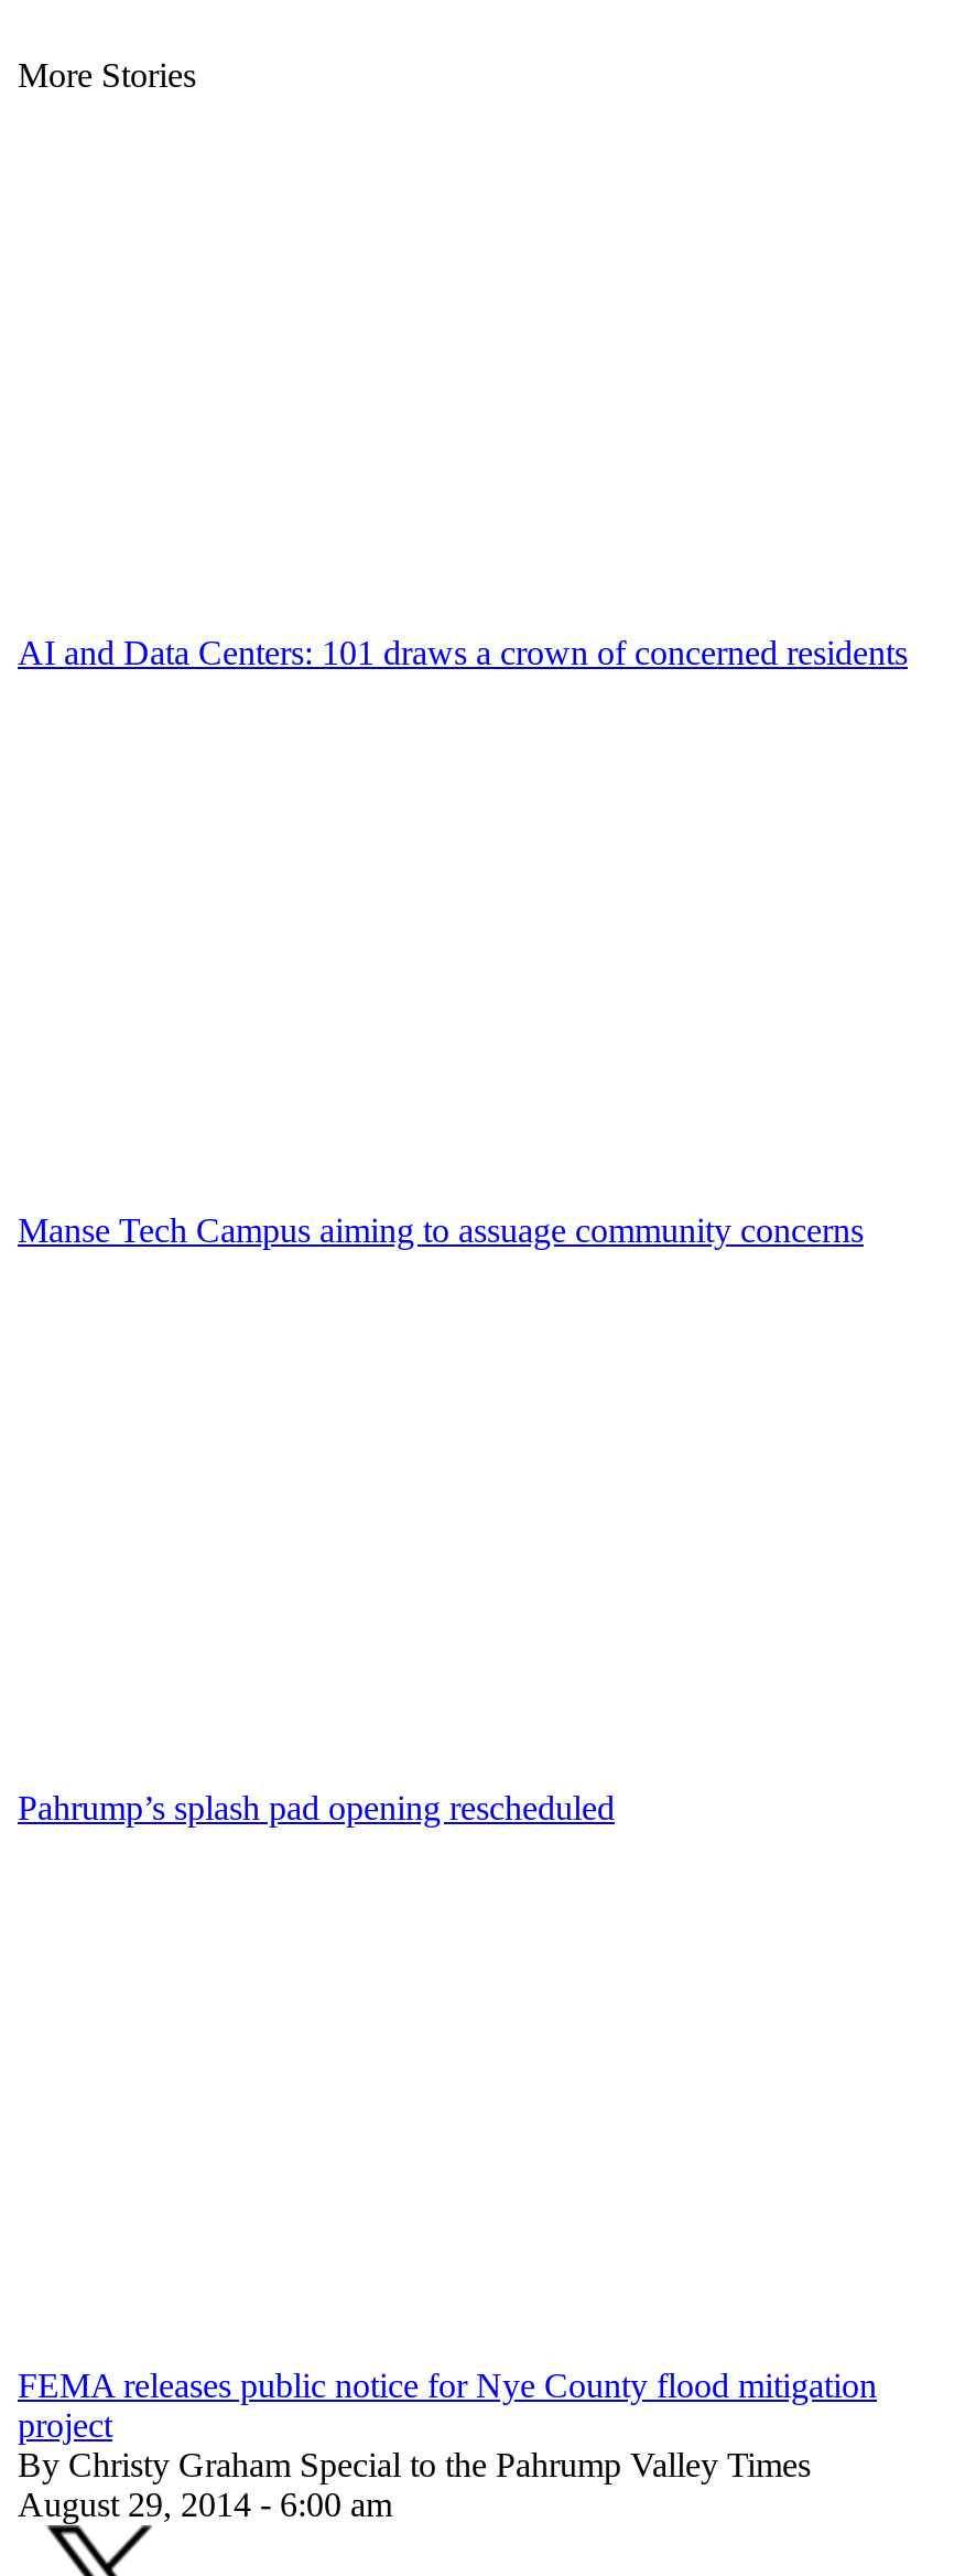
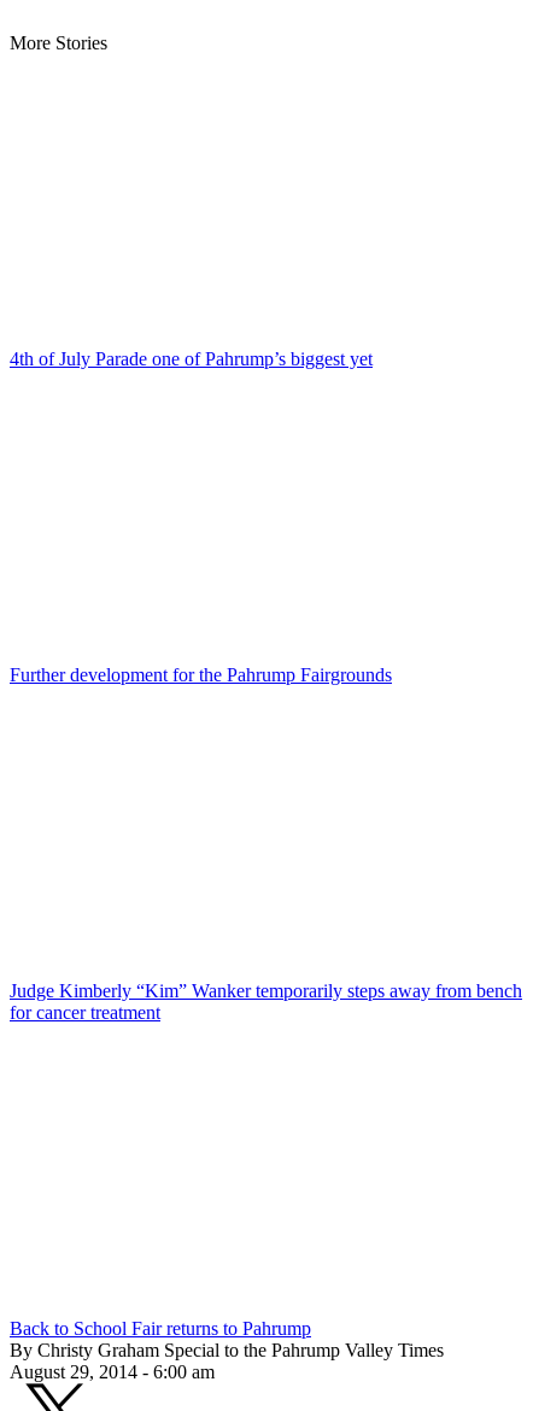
[18,633,908,671] AI and Data Centers: 101 draws a crown of concerned residents -> [10,348,373,369] 4th of July Parade one of Pahrump’s biggest yet
[18,1211,864,1248] Manse Tech Campus aiming to assuage community concerns -> [10,664,392,685] Further development for the Pahrump Fairgrounds
[18,1789,615,1826] Pahrump’s splash pad opening rescheduled -> [10,980,522,1022] Judge Kimberly “Kim” Wanker temporarily steps away from bench | for cancer treatment
[18,2366,877,2443] FEMA releases public notice for Nye County flood mitigation | project -> [10,1318,311,1338] Back to School Fair returns to Pahrump

